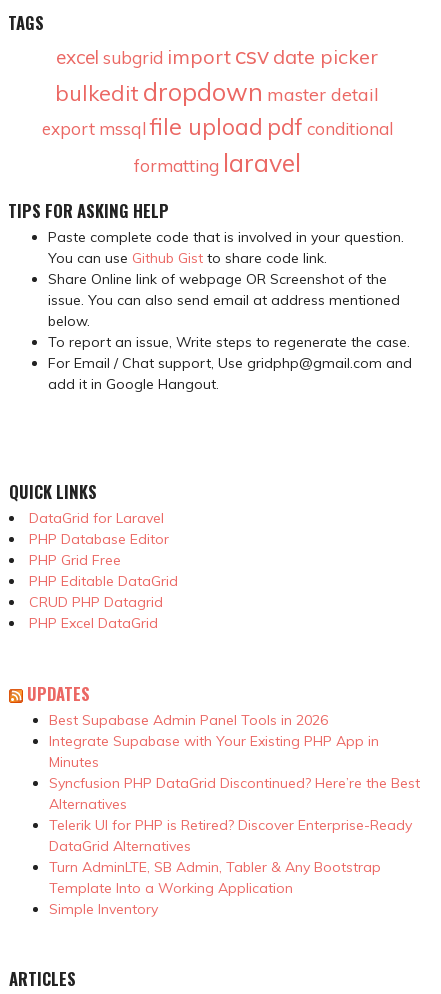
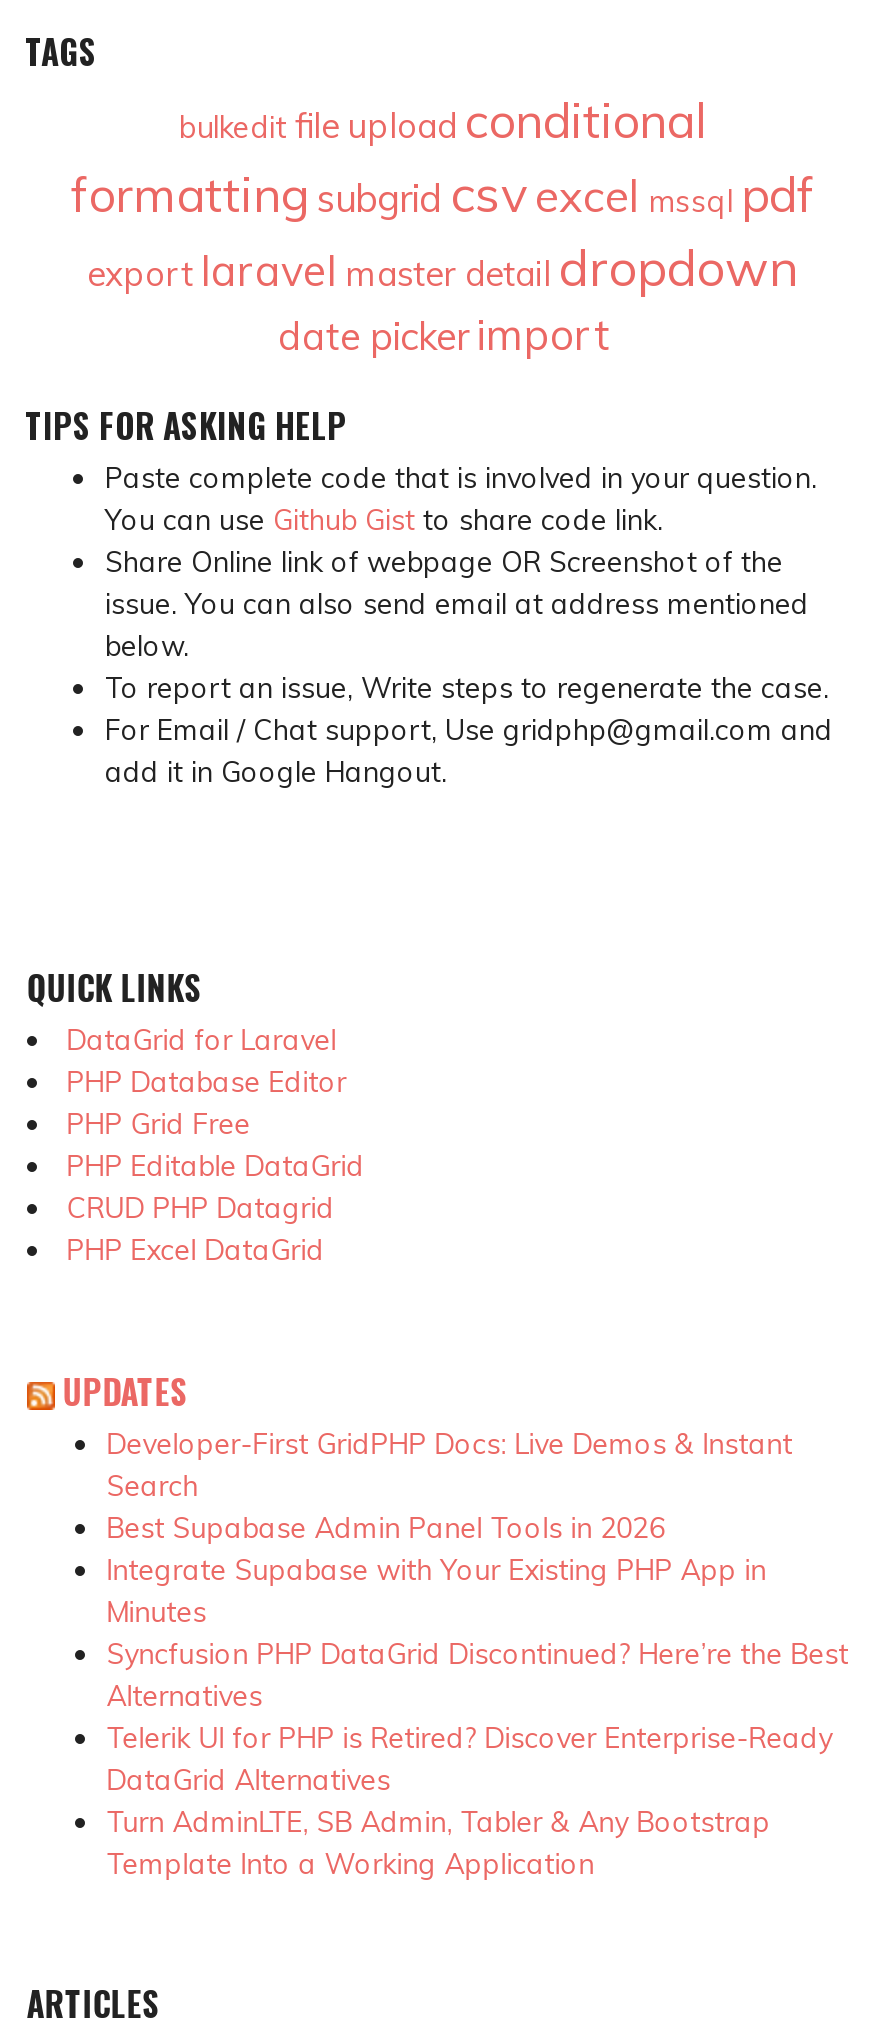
[41,41,392,178] excel subgrid import csv date picker | bulkedit dropdown master detail | export mssql file upload pdf conditional | formatting laravel -> [71,90,815,360] bulkedit file upload conditional | formatting subgrid csv excel mssql pdf | export laravel master detail dropdown | date picker import
none -> [107,1425,793,1503] Developer-First GridPHP Docs: Live Demos & Instant | Search
moved [49,711,420,897] -> [107,1509,849,1881]: Best Supabase Admin Panel Tools in 2026 | Integrate Supabase with Your Existing PHP App in | Minutes | ... | Turn AdminLTE, SB Admin, Tabler & Any Bootstrap | Template Into a Working Application
[49,900,158,918] Simple Inventory -> none

